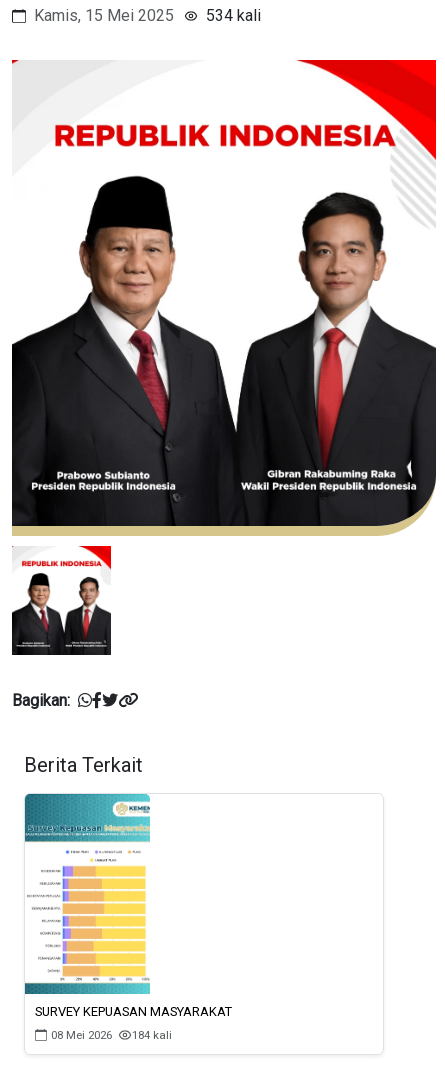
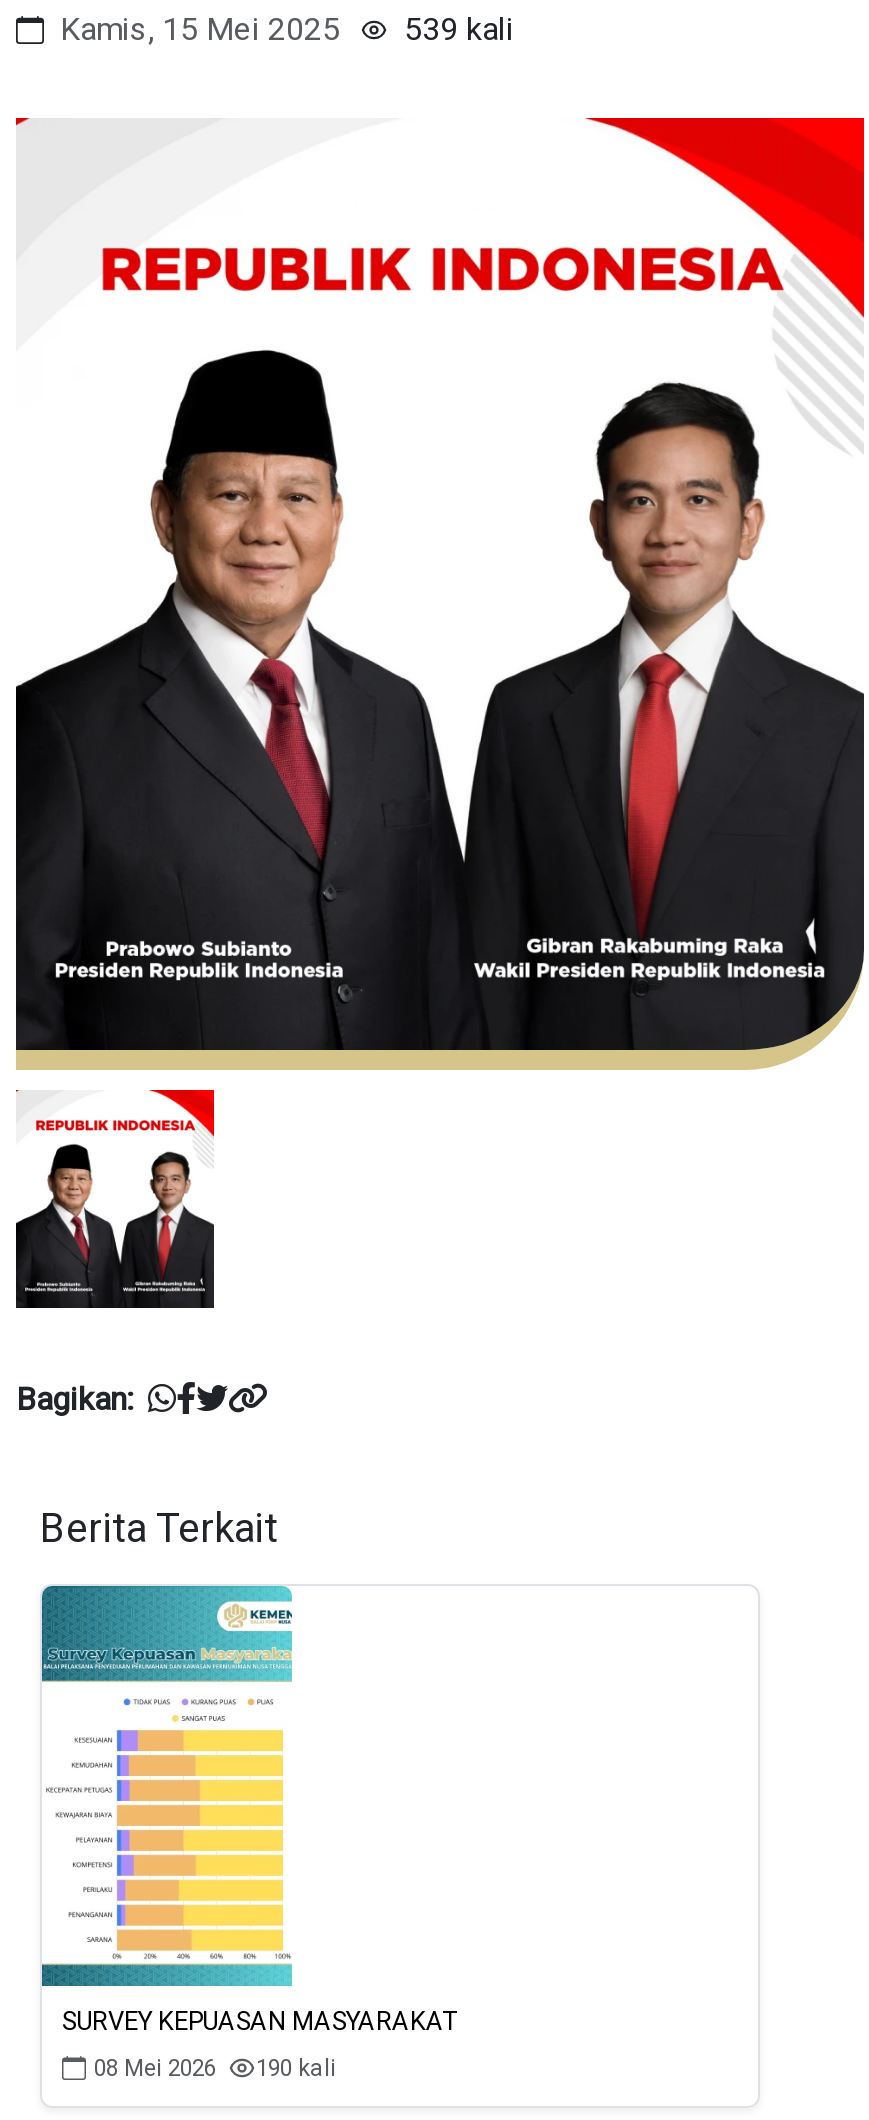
[34,5,261,24] Kamis, 15 Mei 2025 534 kali -> [60,9,514,47] Kamis, 15 Mei 2025 539 kali
[51,1028,172,1042] 08 Mei 2026 184 kali -> [94,2054,336,2082] 08 Mei 2026 190 kali

